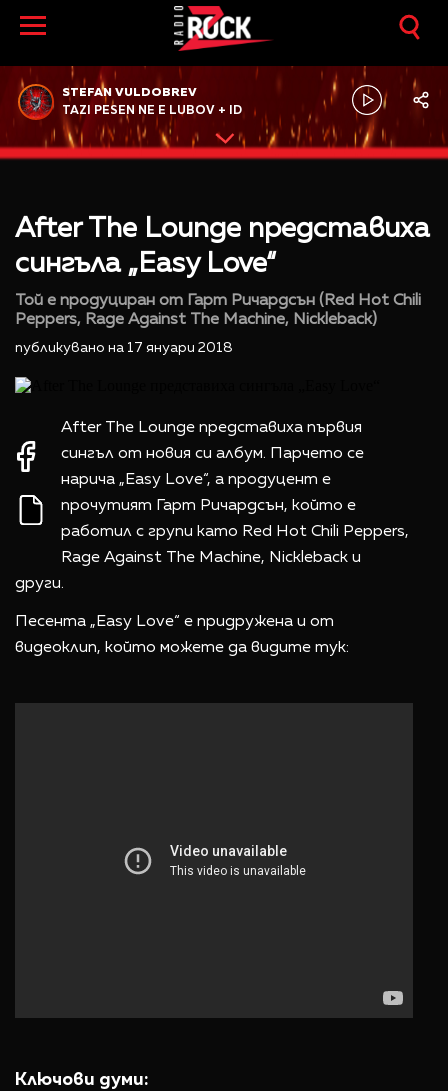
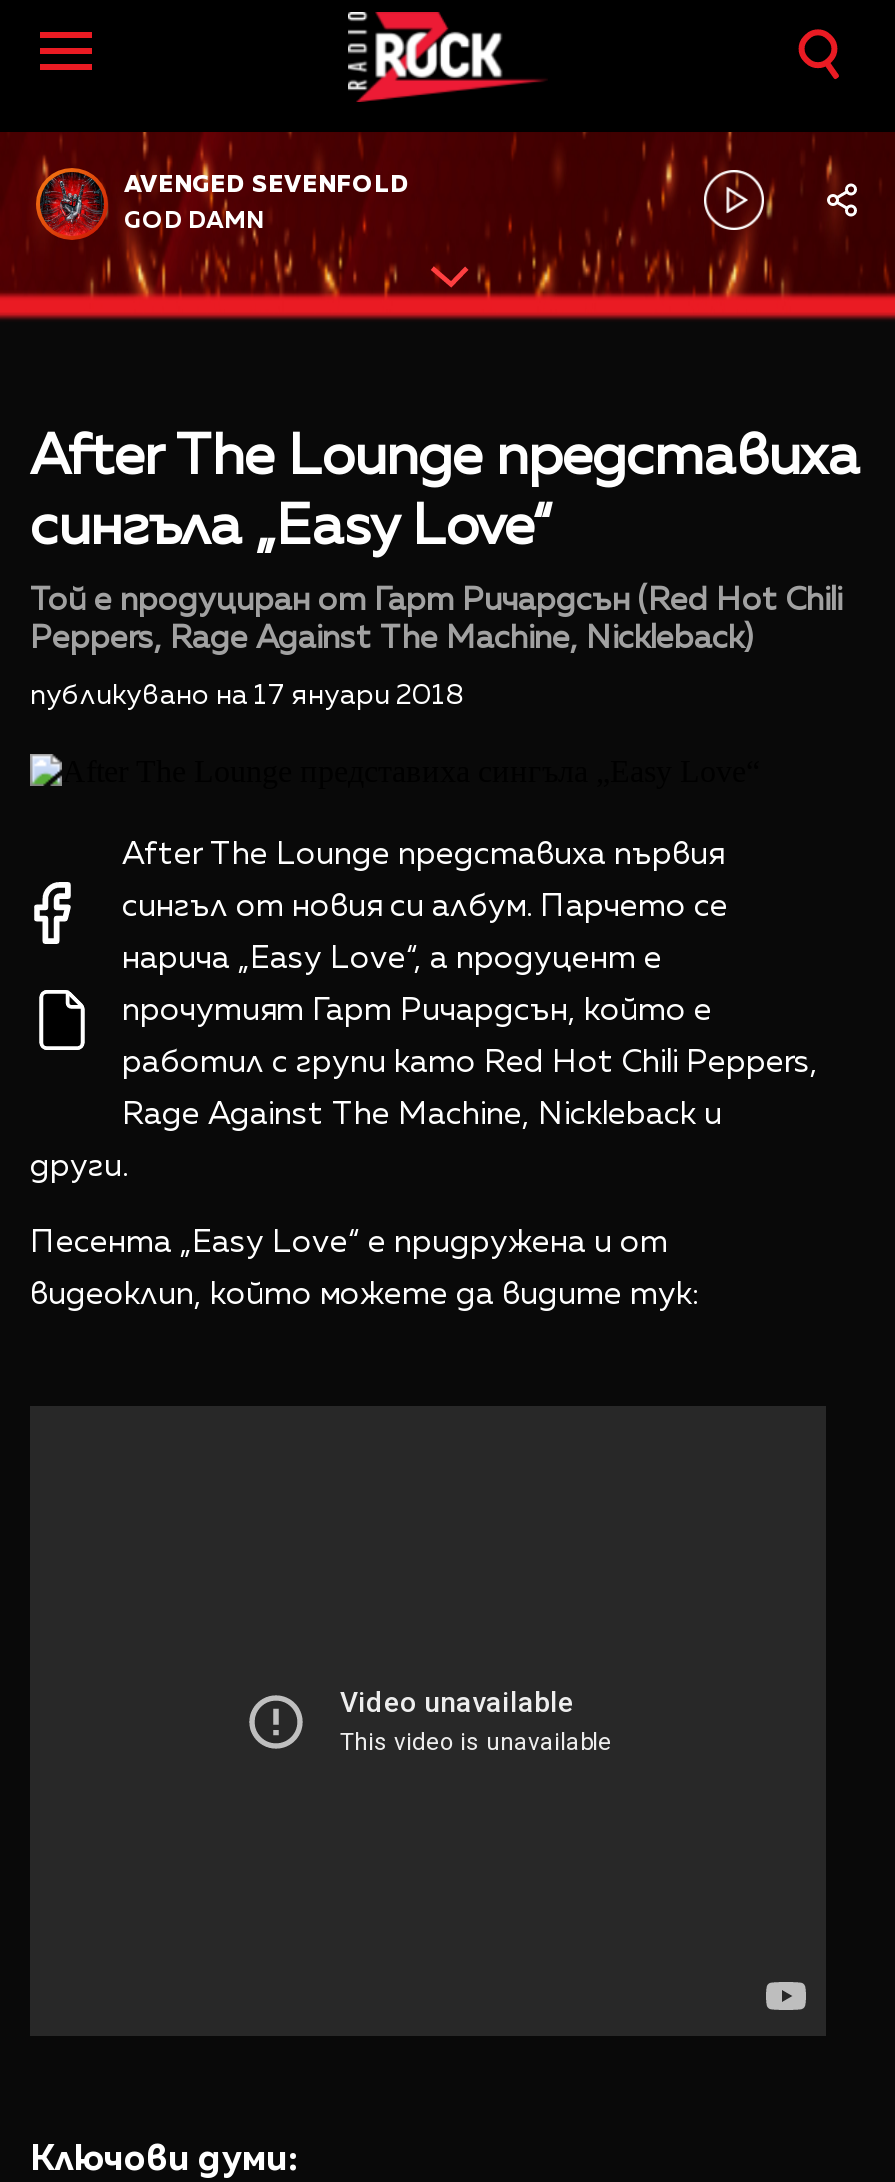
[62,87,197,99] STEFAN VULDOBREV -> [124,174,410,198] AVENGED SEVENFOLD
[62,105,242,117] TAZI PESEN NE E LUBOV + ID -> [124,210,264,234] GOD DAMN

